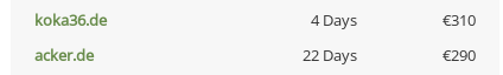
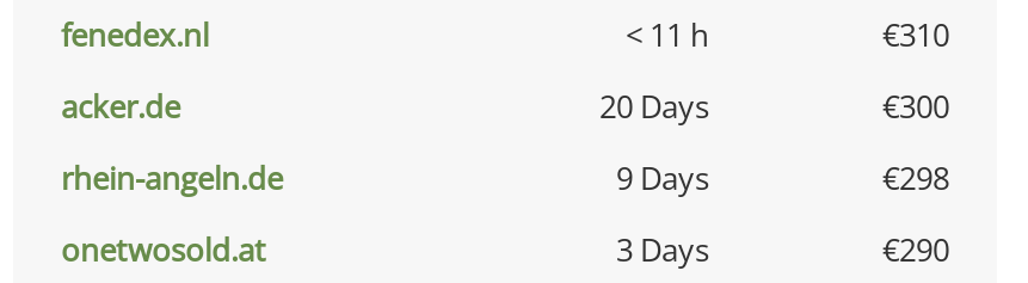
[34,9,356,30] koka36.de | 4 Days -> [61,13,709,56] fenedex.nl | < 11 h
[302,45,356,66] 22 Days -> [61,85,949,271] 20 Days | €300 | rhein-angeln.de | 9 Days | €298 | onetwosold.at | 3 Days

